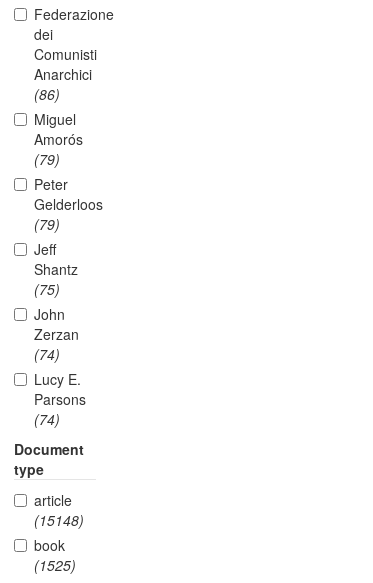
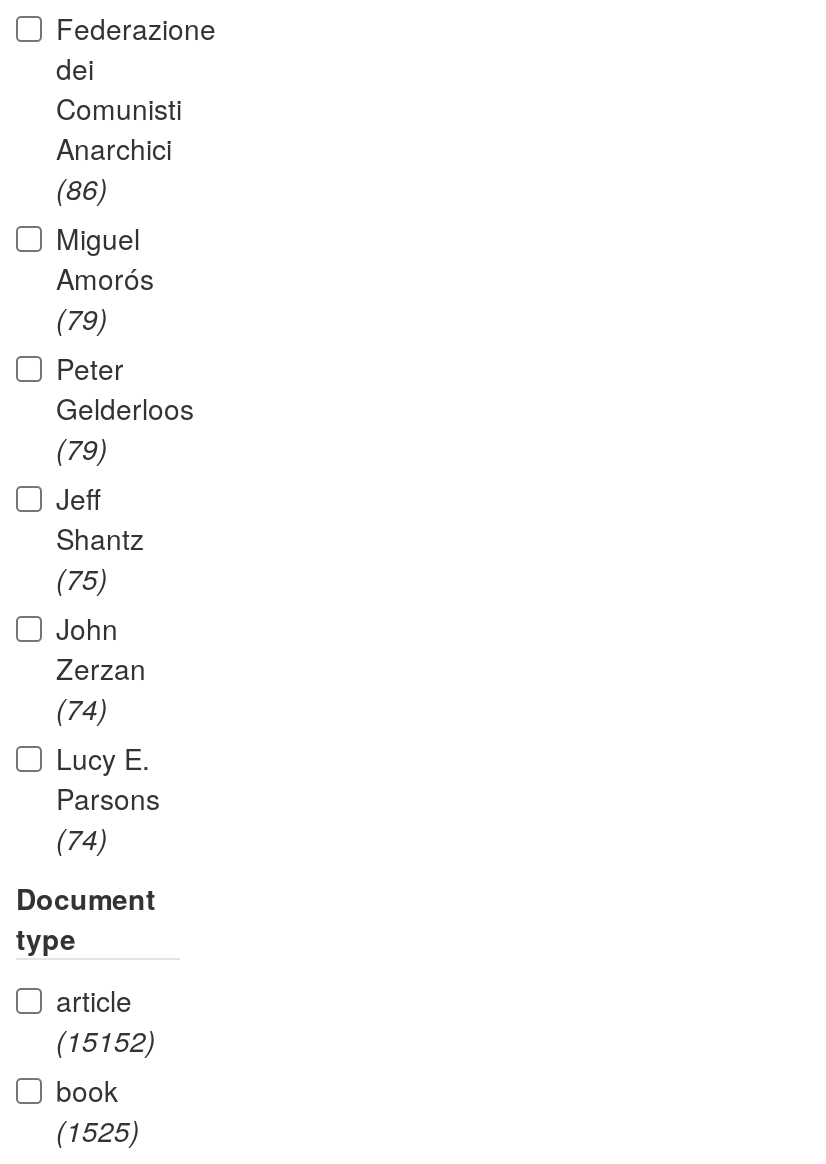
[34,510,84,530] (15148) -> [56,1020,156,1060] (15152)

